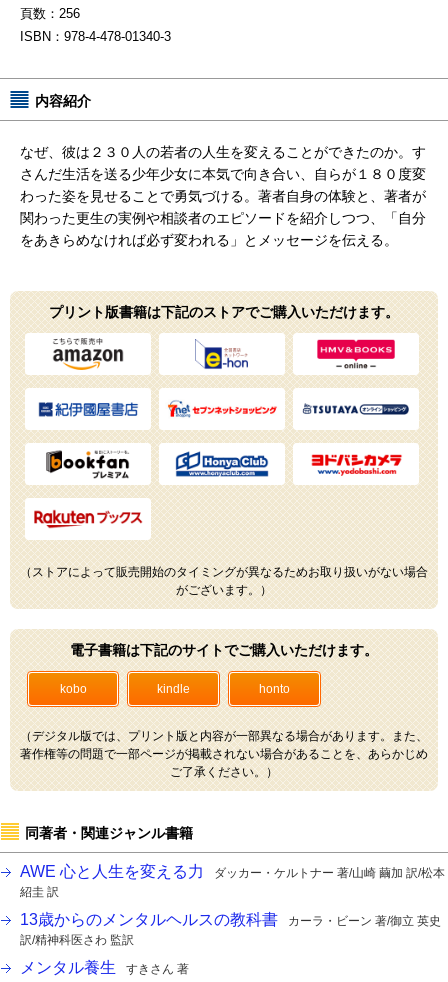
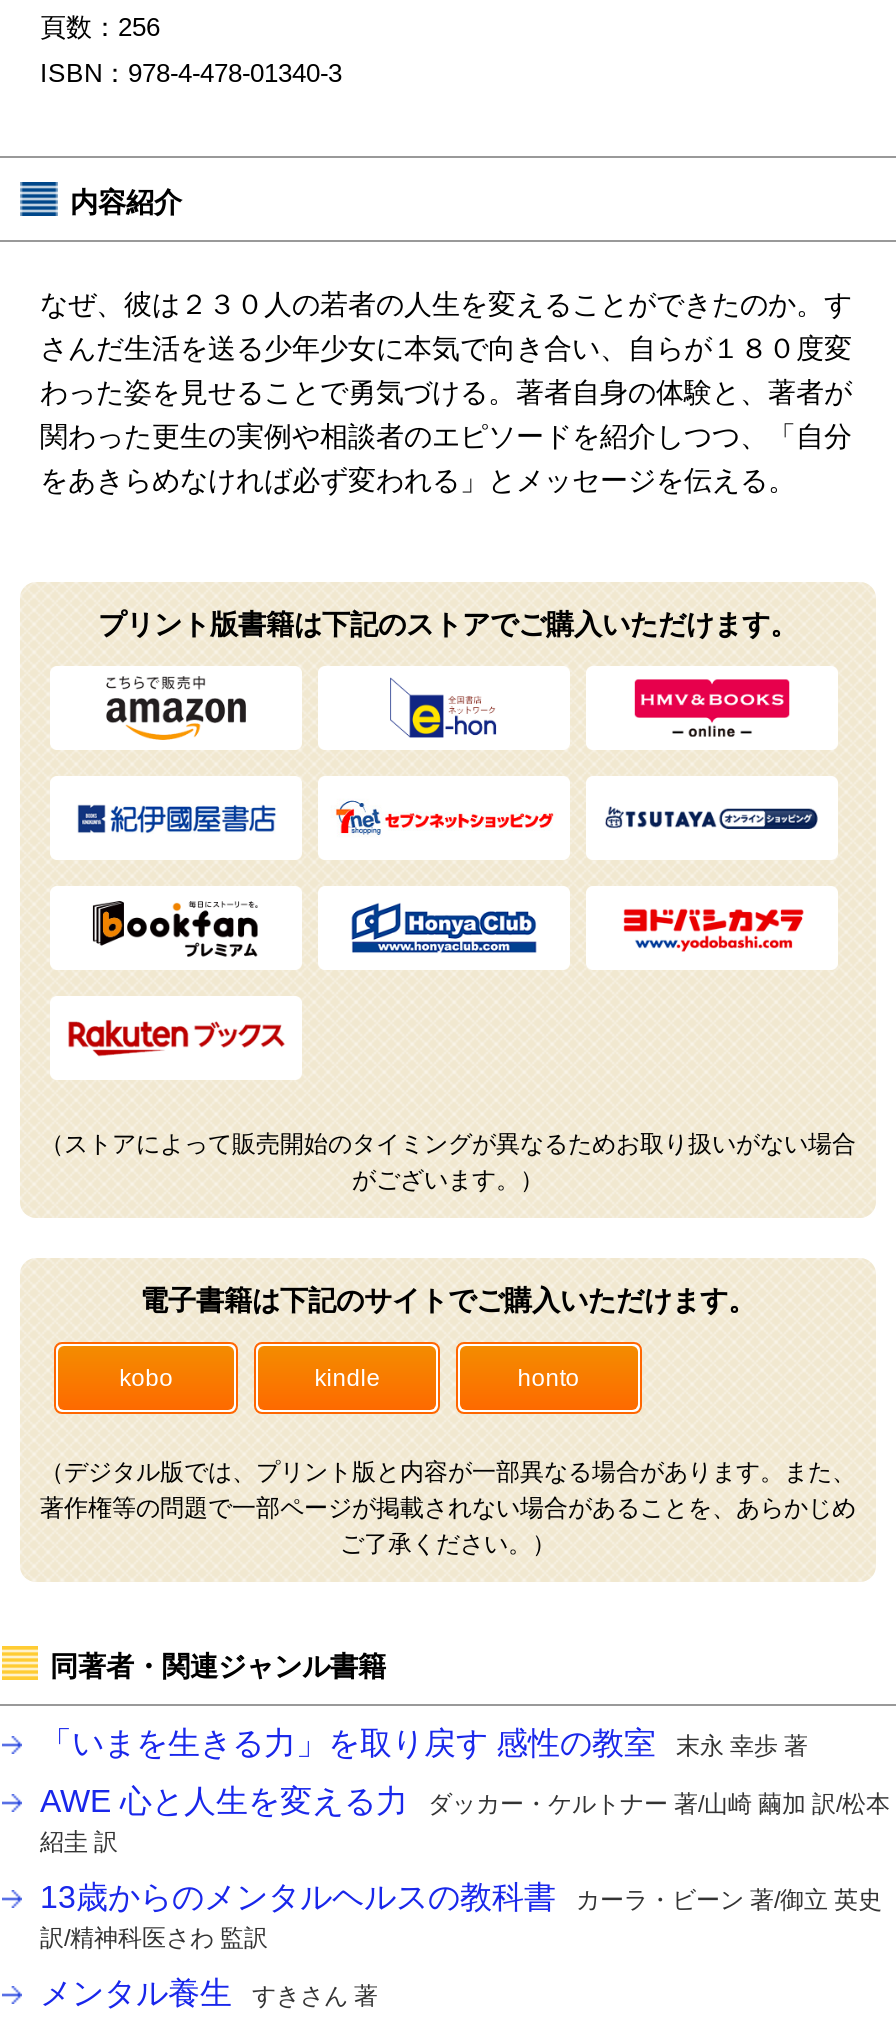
none -> [40,1726,808,1760] 「いまを生きる力」を取り戻す 感性の教室 | 末永 幸歩 著

